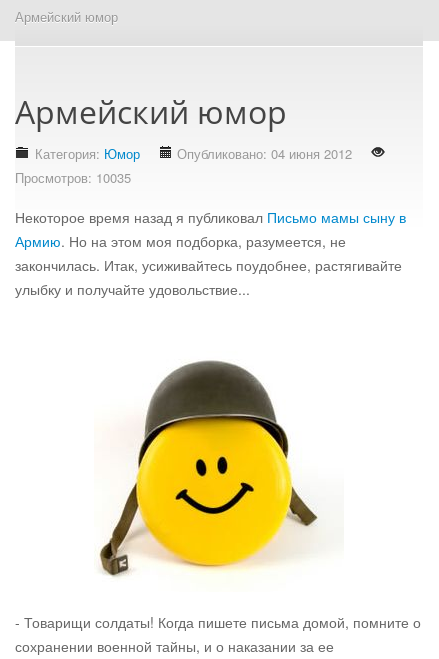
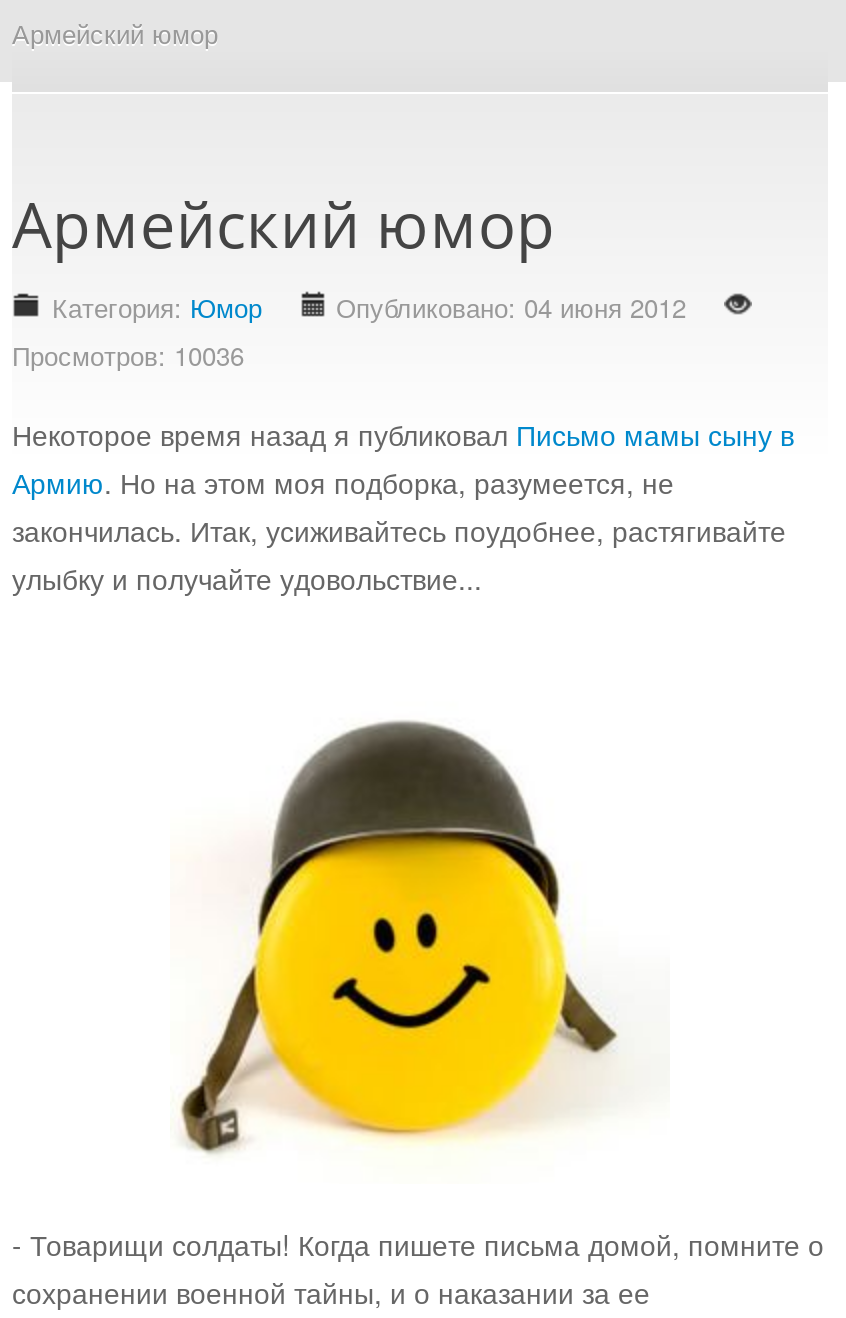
[15,168,131,187] Просмотров: 10035 -> [12,337,244,375] Просмотров: 10036

